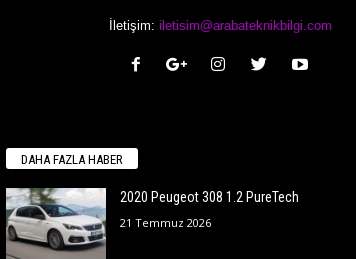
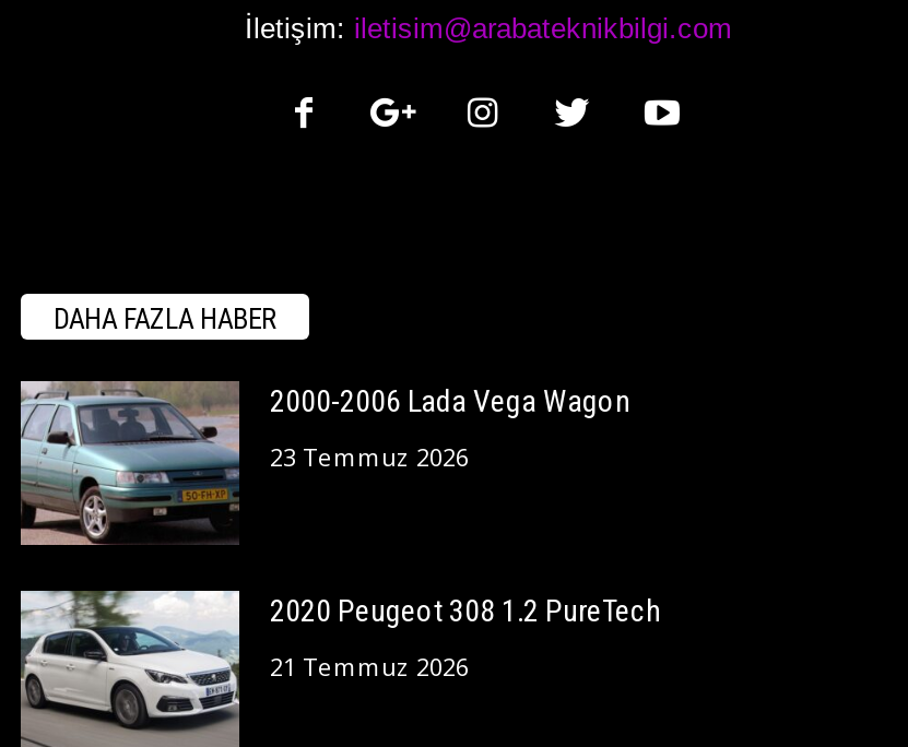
none -> [21,380,630,550] [image] | 2000-2006 Lada Vega Wagon | 23 Temmuz 2026

